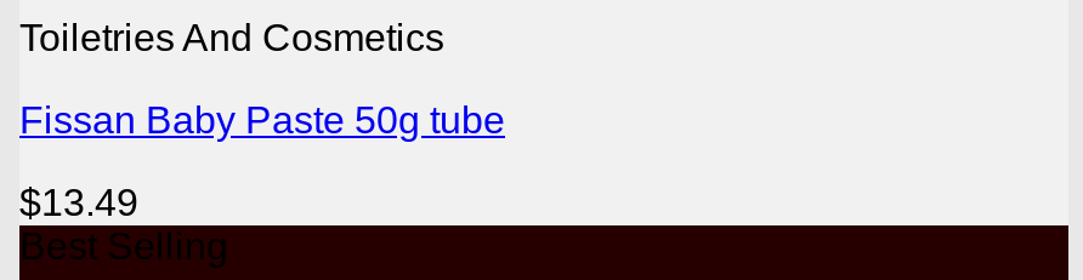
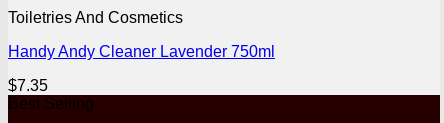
[19,99,505,140] Fissan Baby Paste 50g tube -> [8,43,275,60] Handy Andy Cleaner Lavender 750ml
[19,181,138,223] $13.49 -> [8,77,48,94] $7.35

